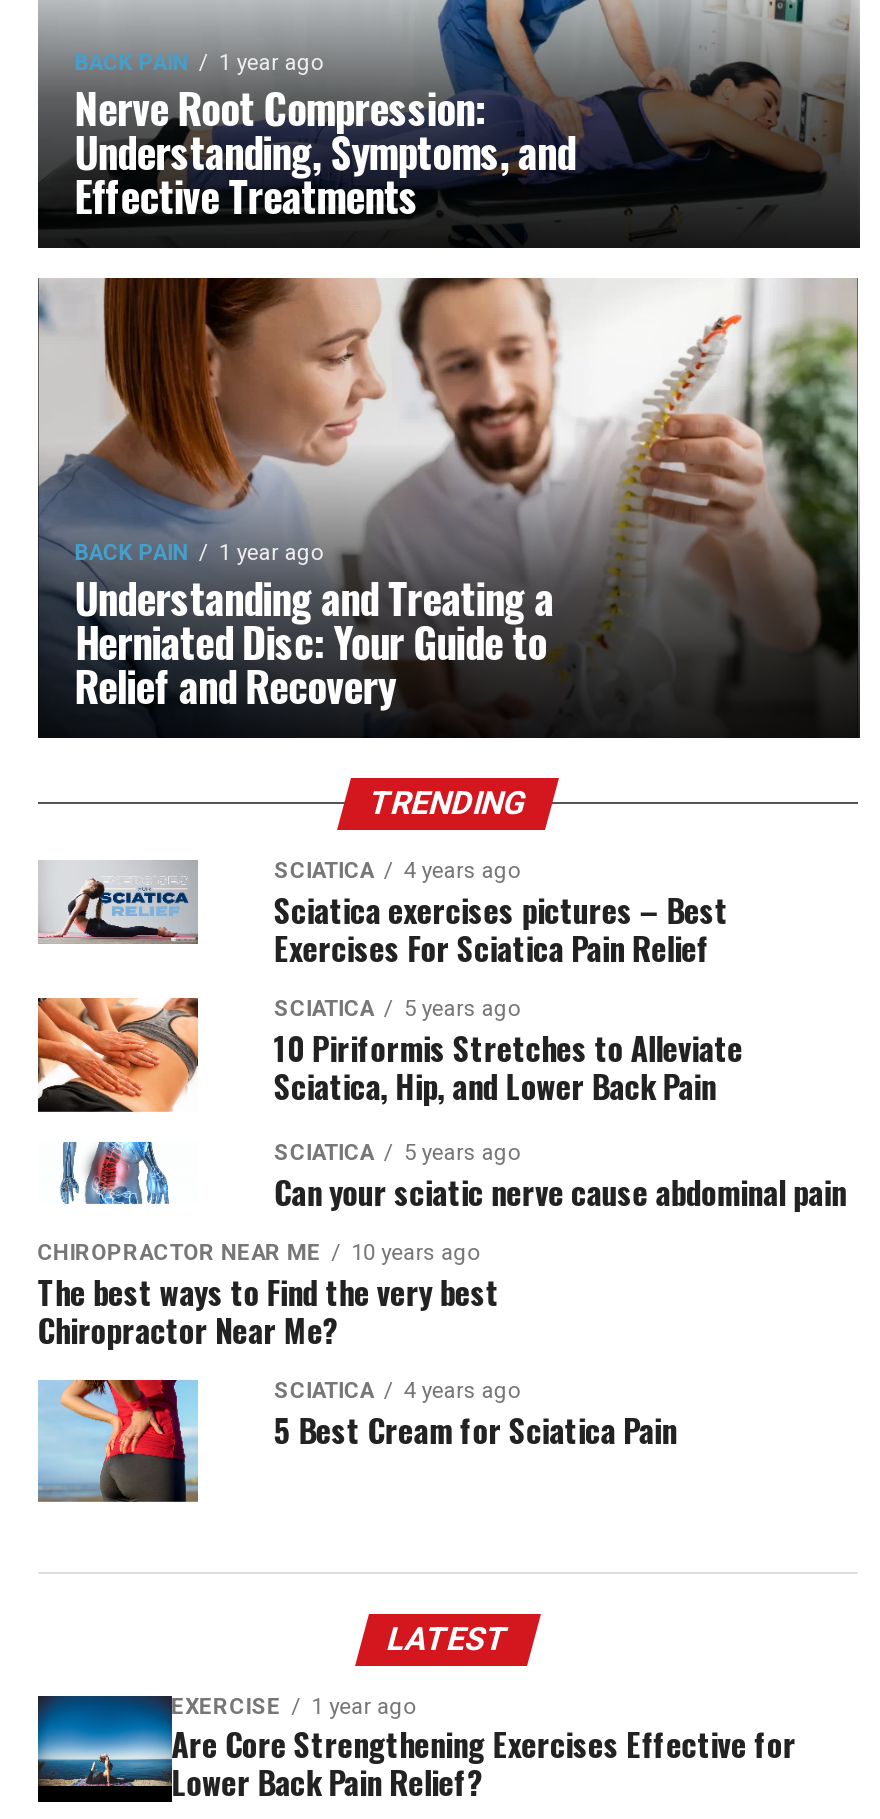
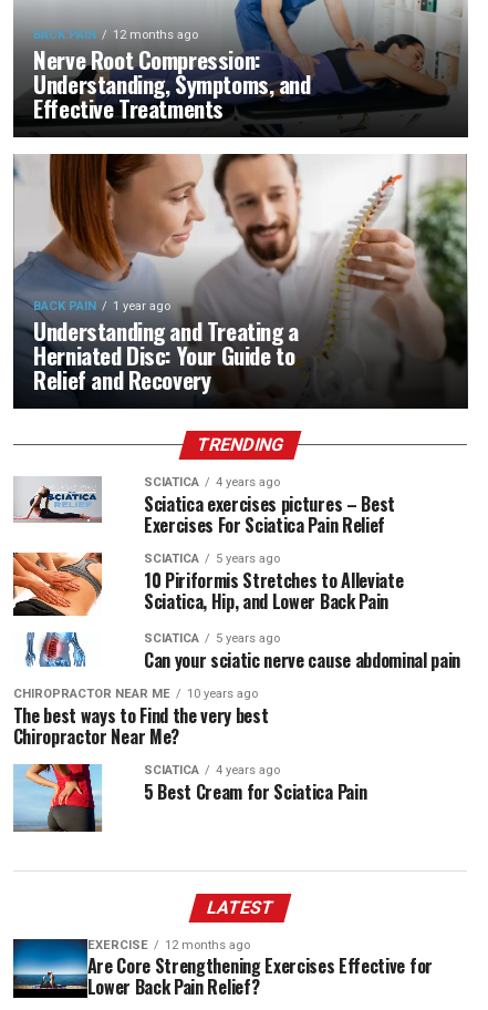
[219,50,323,76] 1 year ago -> [113,28,198,42] 12 months ago
[171,1695,415,1721] EXERCISE 1 year ago -> [87,938,250,953] EXERCISE 12 months ago

